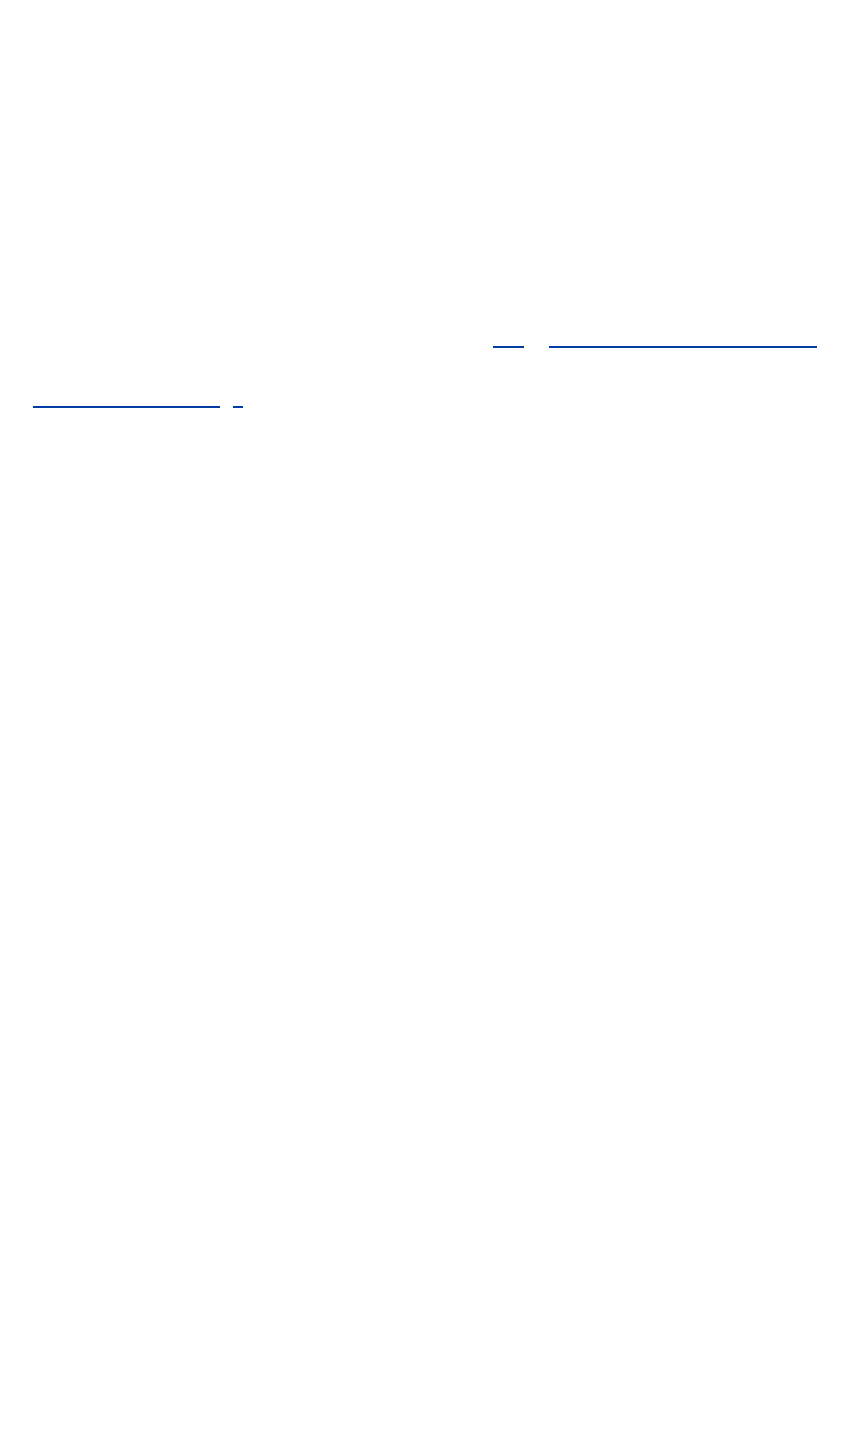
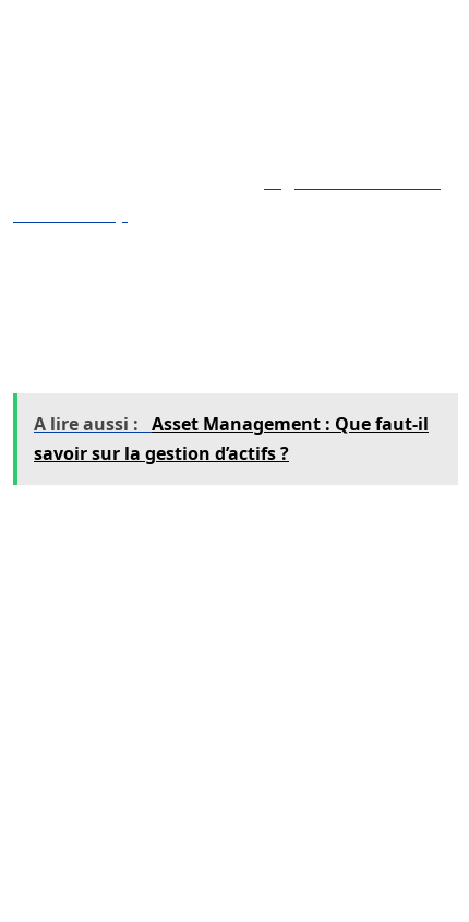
none -> [12,392,457,486] [image] | A lire aussi : Asset Management : Que faut-il | savoir sur la gestion d’actifs ?

